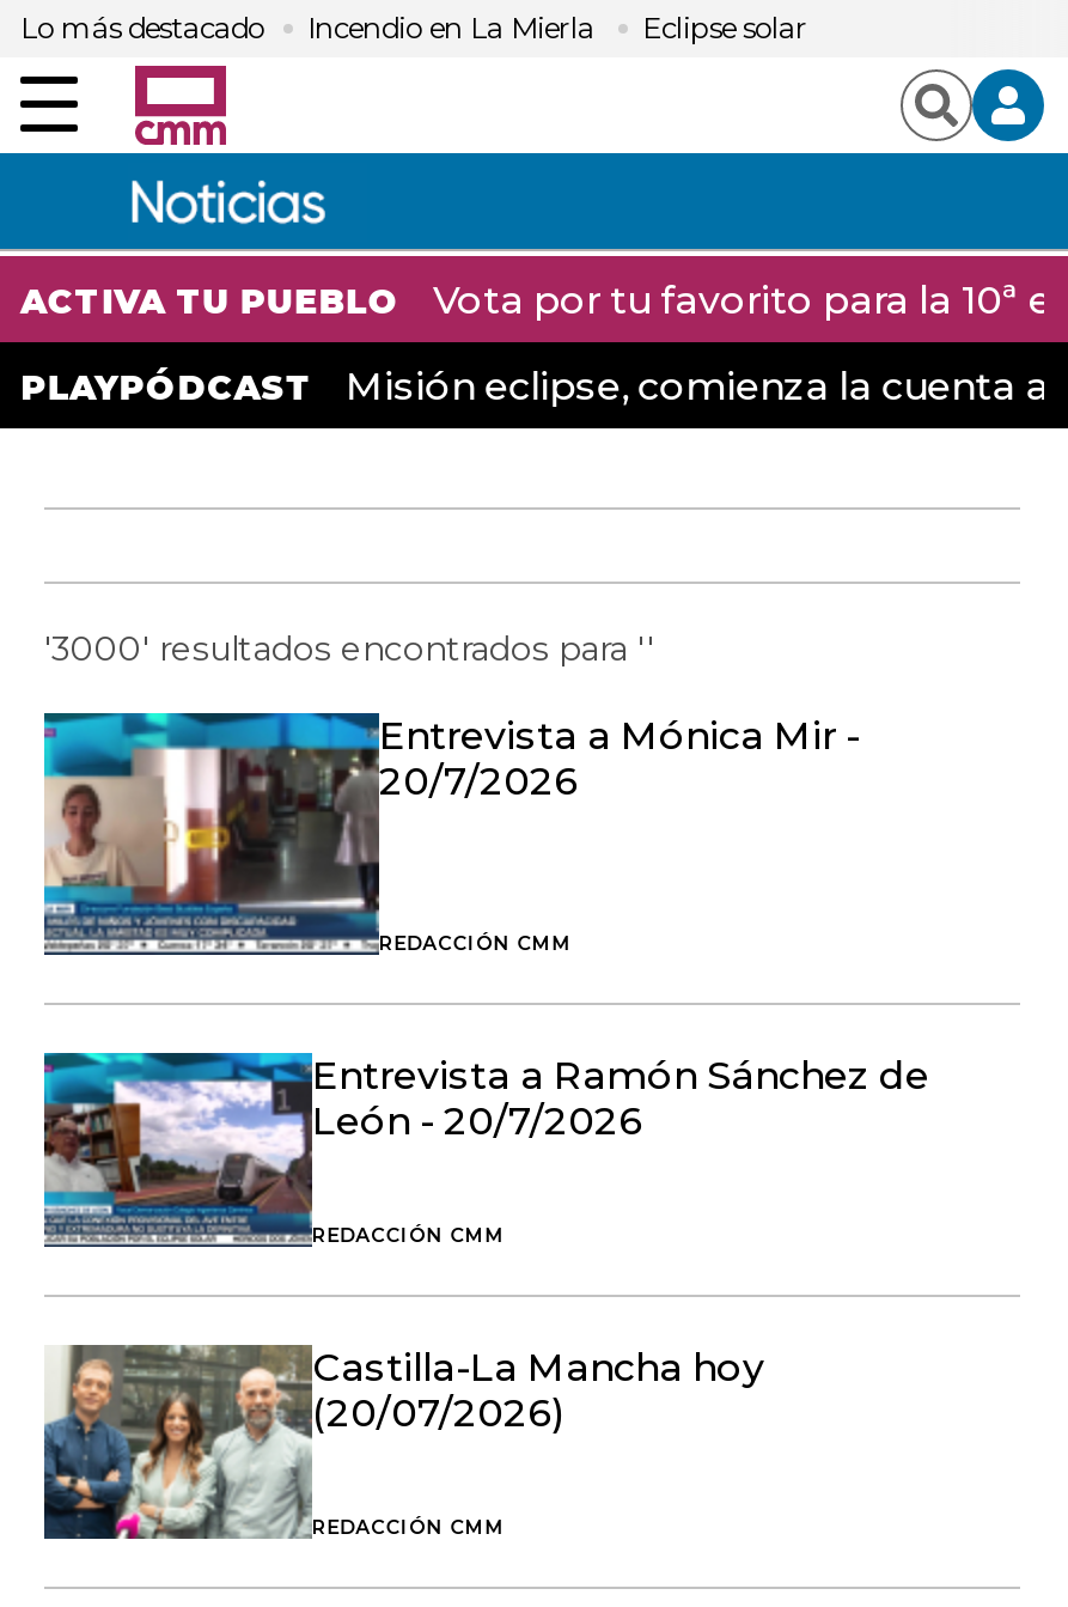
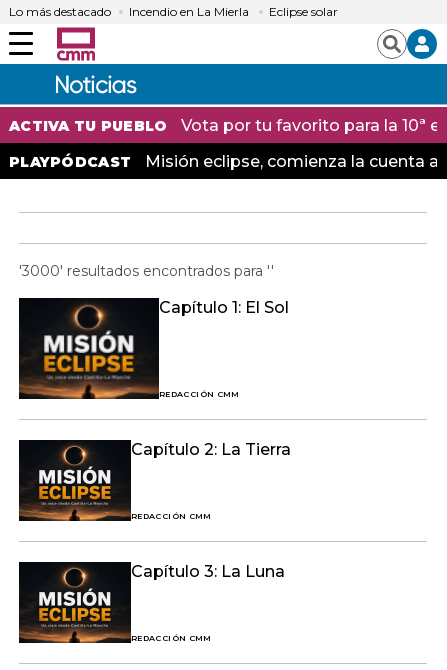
[42,711,860,955] [image] | Entrevista a Mónica Mir - | 20/7/2026 -> [18,297,289,399] [image] | Capítulo 1: El Sol
[42,1051,929,1249] [image] | Entrevista a Ramón Sánchez de | León - 20/7/2026 -> [18,439,291,521] [image] | Capítulo 2: La Tierra
[42,1343,764,1539] [image] | Castilla-La Mancha hoy | (20/07/2026) -> [18,561,285,643] [image] | Capítulo 3: La Luna

